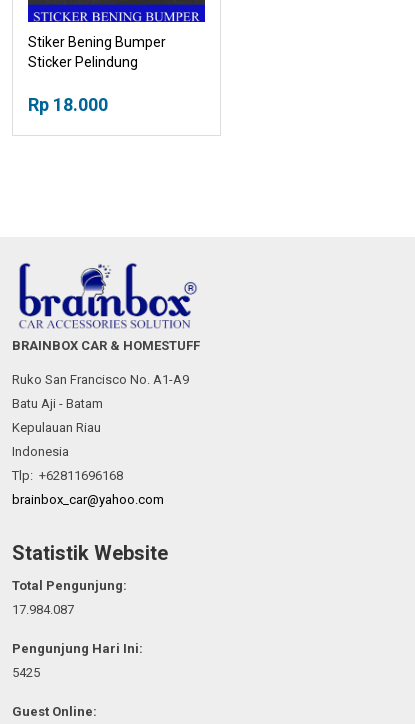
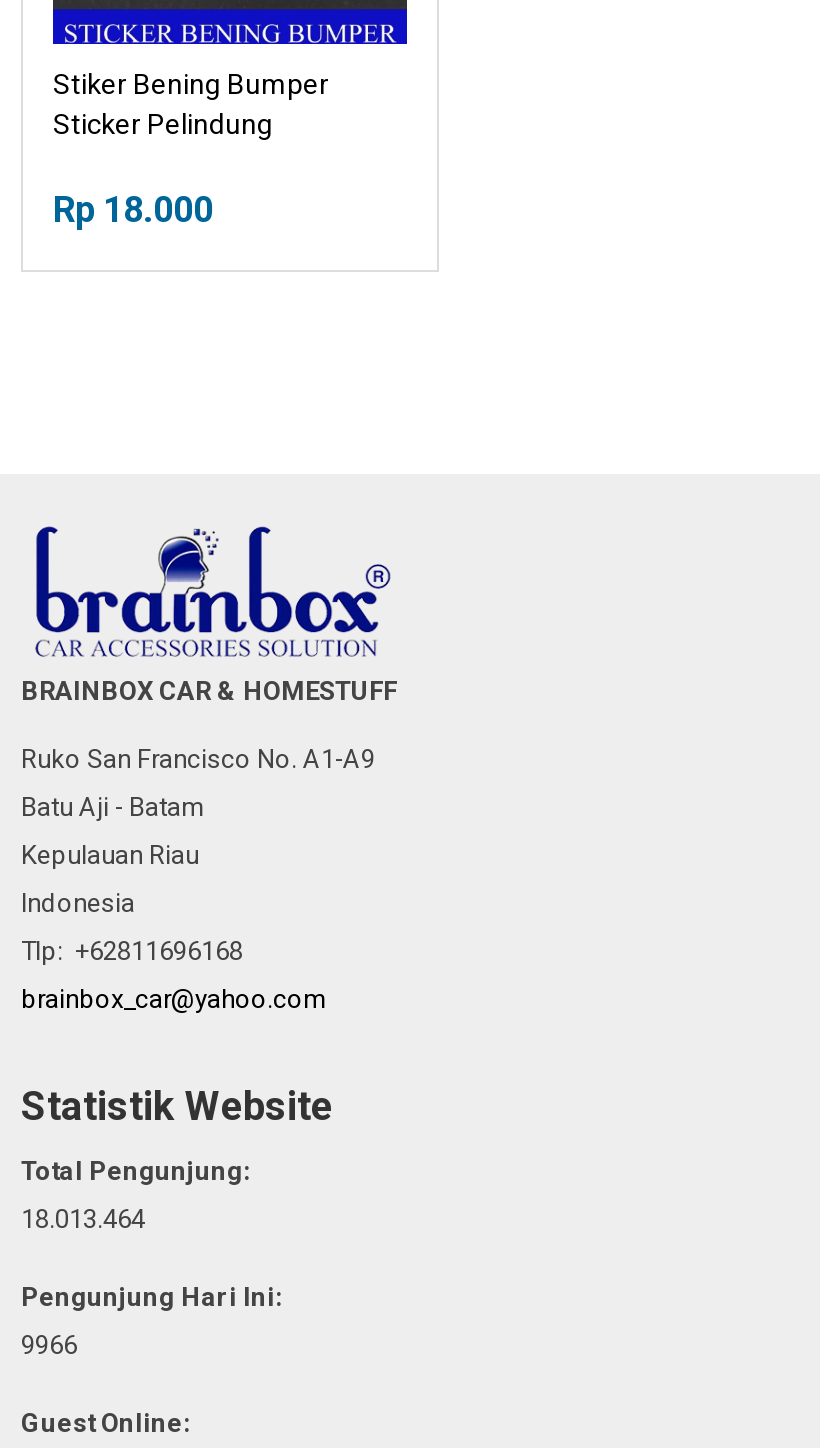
[12,602,74,617] 17.984.087 -> [21,1205,145,1235] 18.013.464
[12,665,40,680] 5425 -> [21,1331,77,1361] 9966

